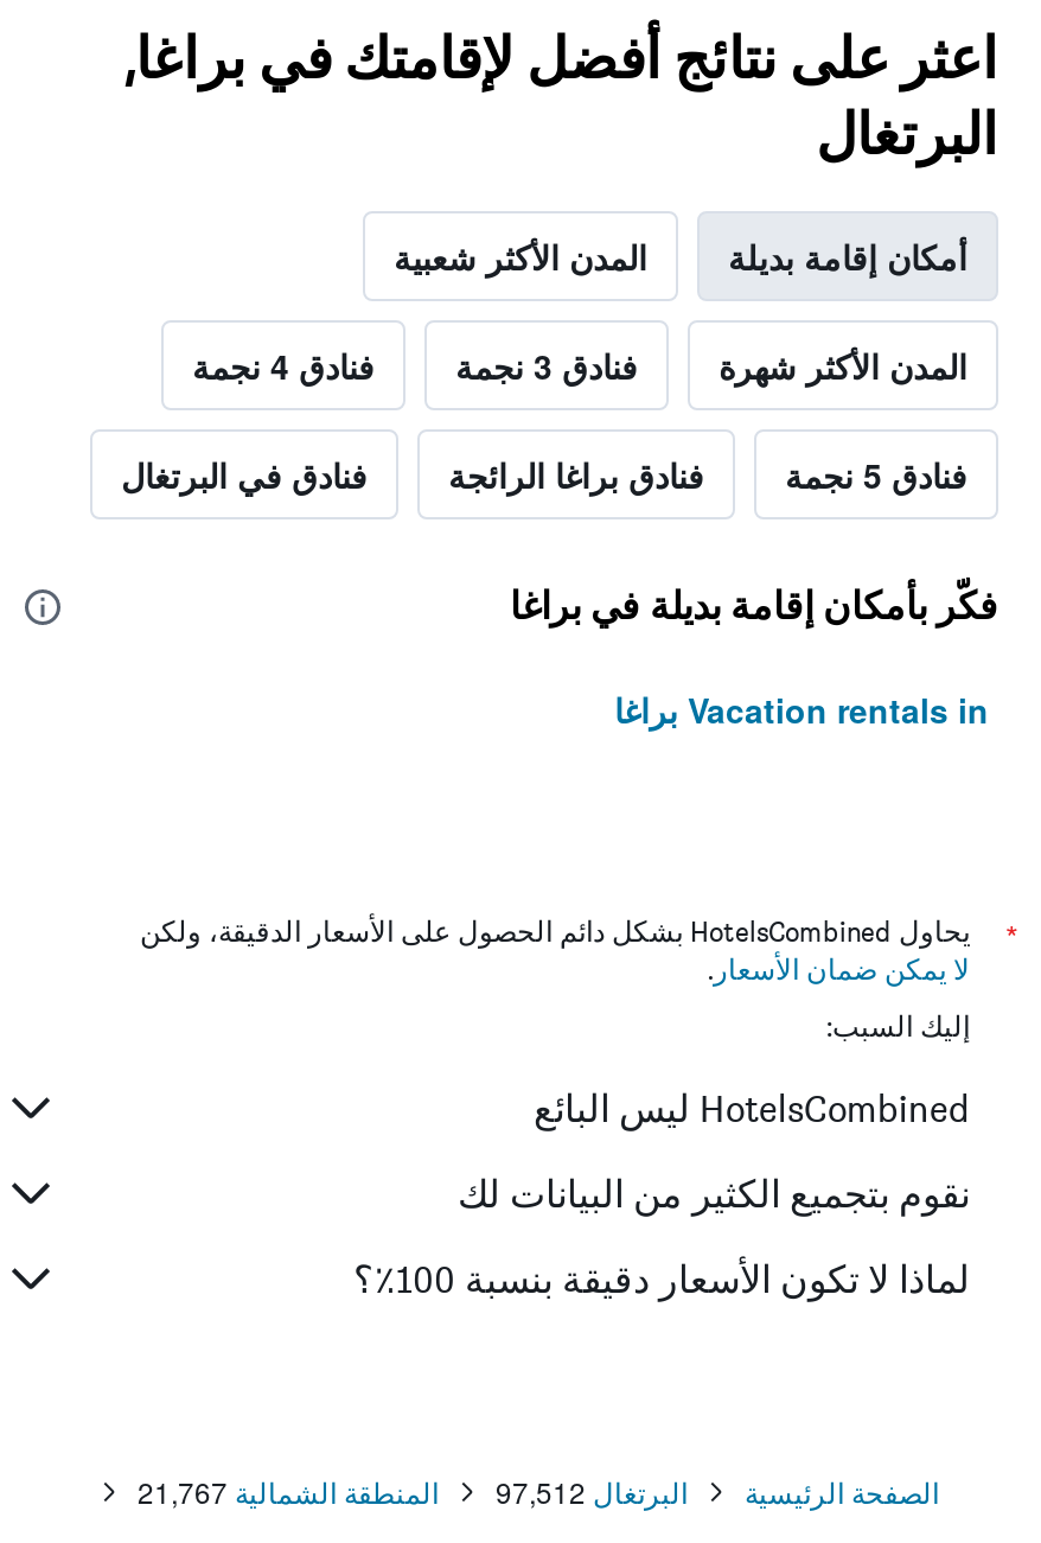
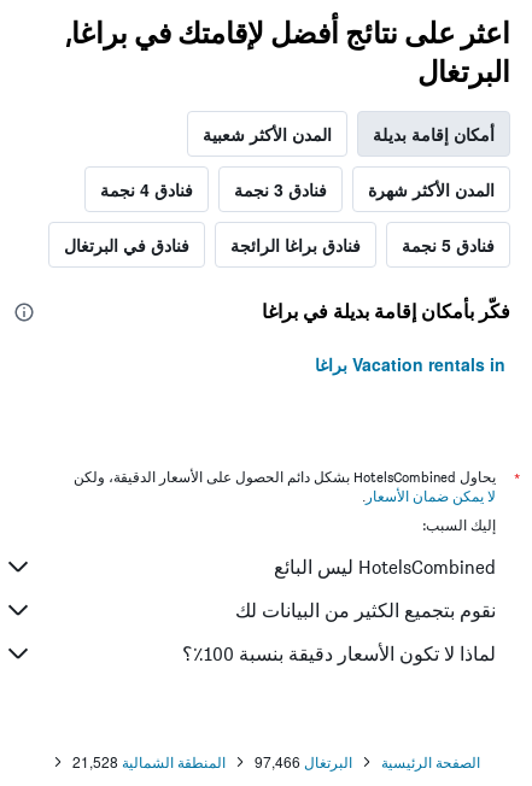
[138,1471,439,1511] المنطقة الشمالية 21,767 -> [72,751,226,772] المنطقة الشمالية 21,528
[496,1471,688,1511] البرتغال 97,512 -> [255,751,352,772] البرتغال 97,466

